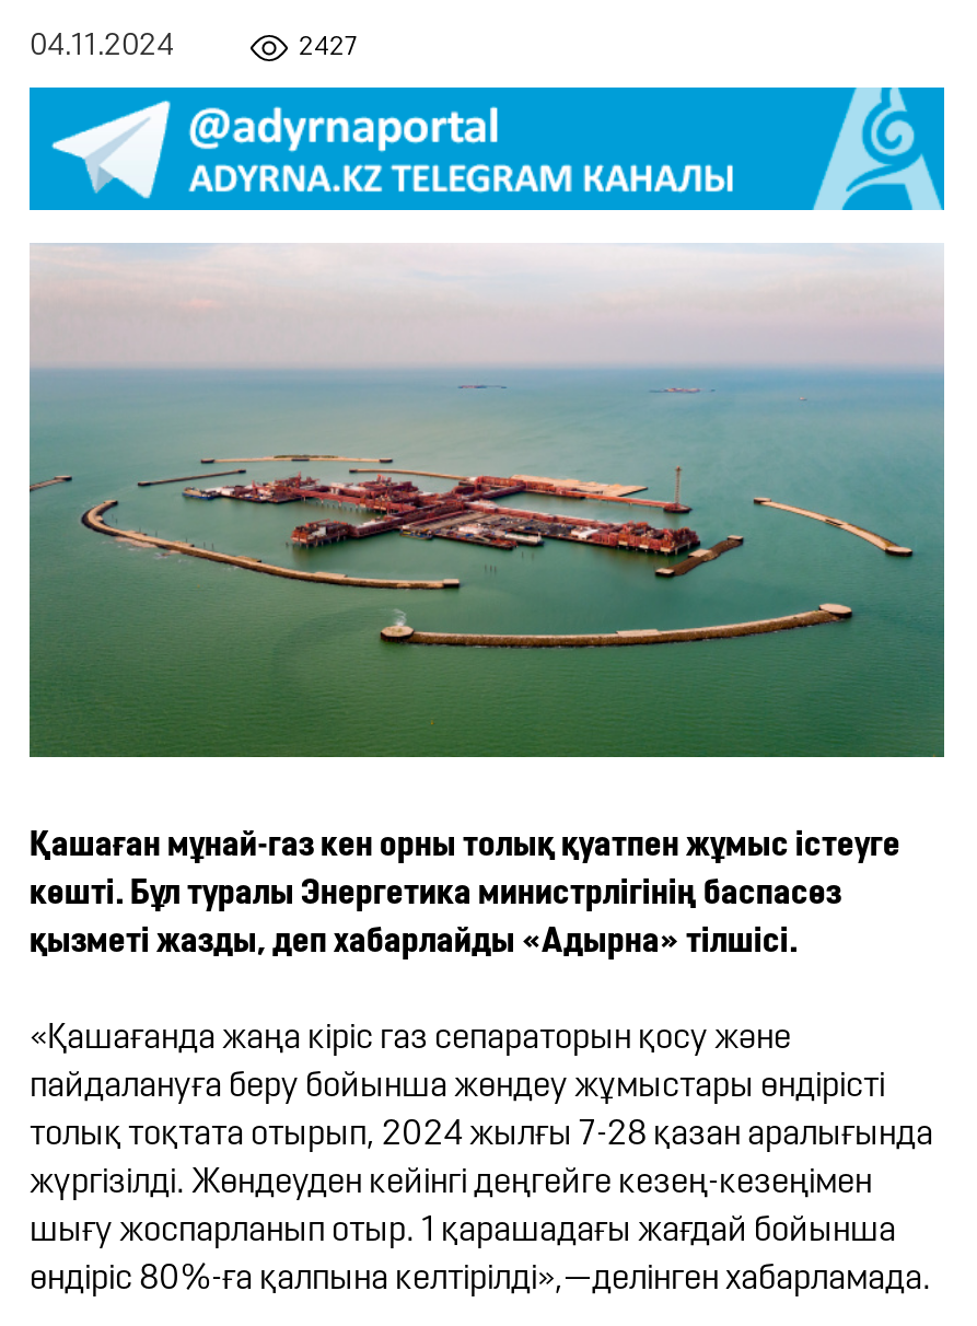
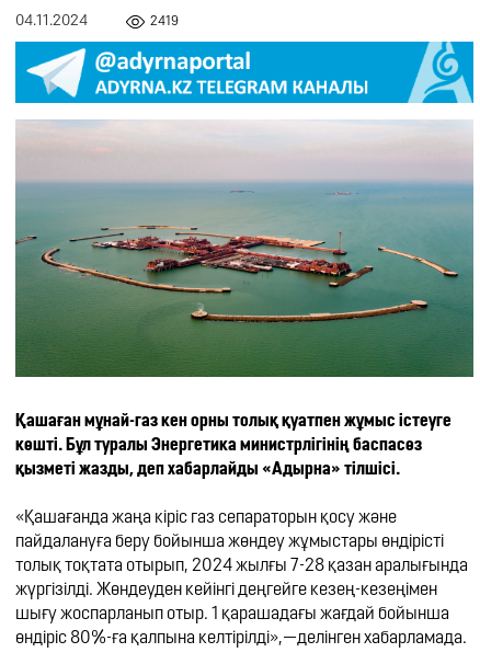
[299,35,358,61] 2427 -> [150,15,179,28] 2419

